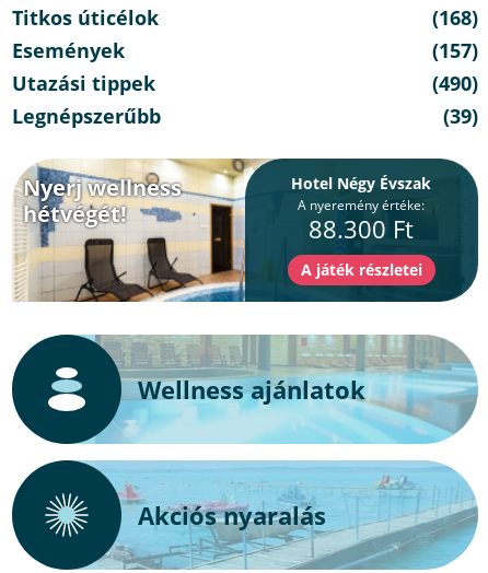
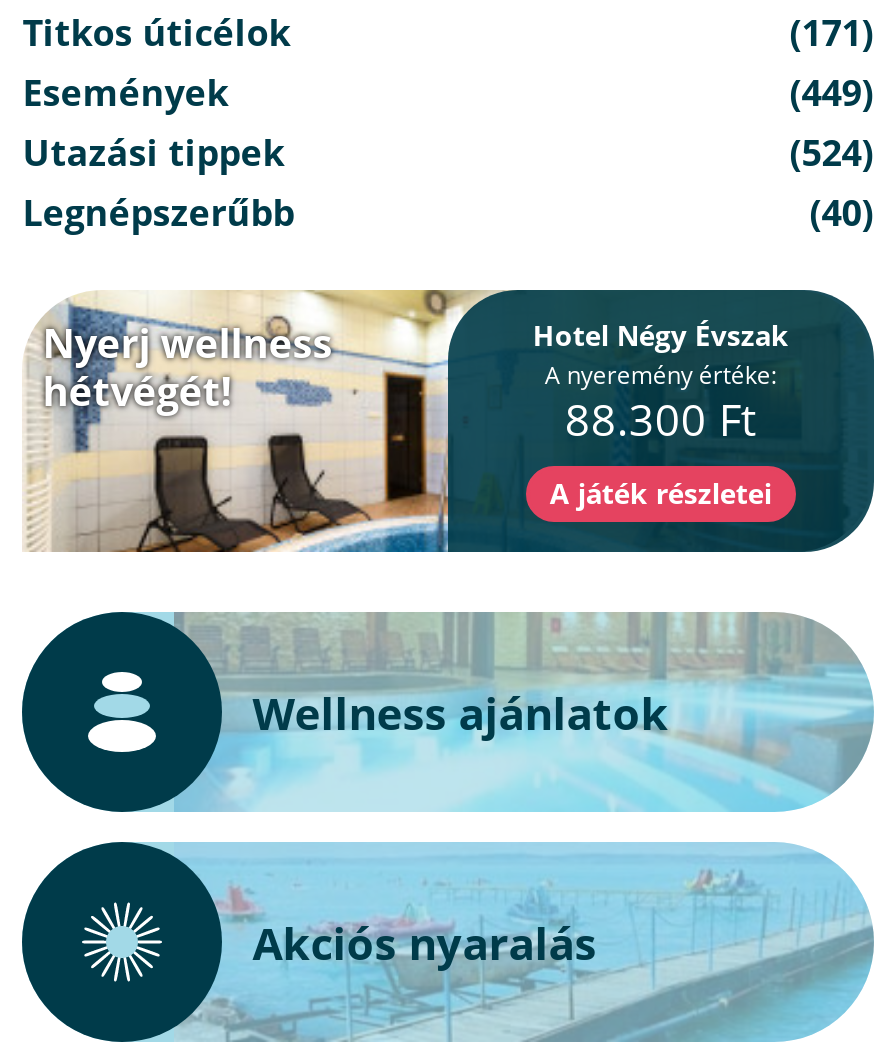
[432,4,478,31] (168) -> [790,8,874,56] (171)
[432,37,478,64] (157) -> [790,68,874,116] (449)
[432,70,478,96] (490) -> [790,128,874,176] (524)
[443,103,478,129] (39) -> [810,188,874,236] (40)

